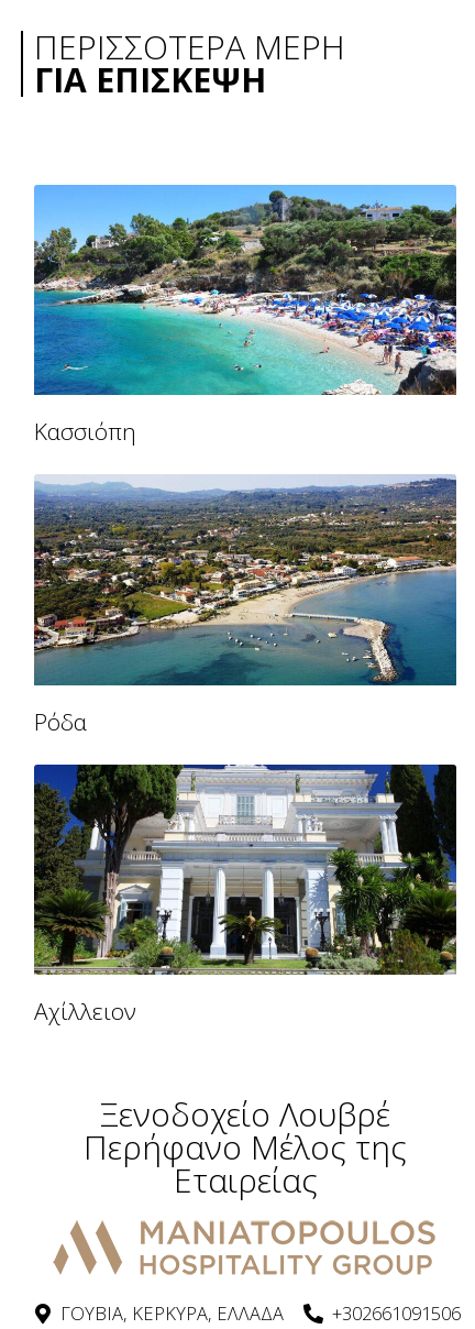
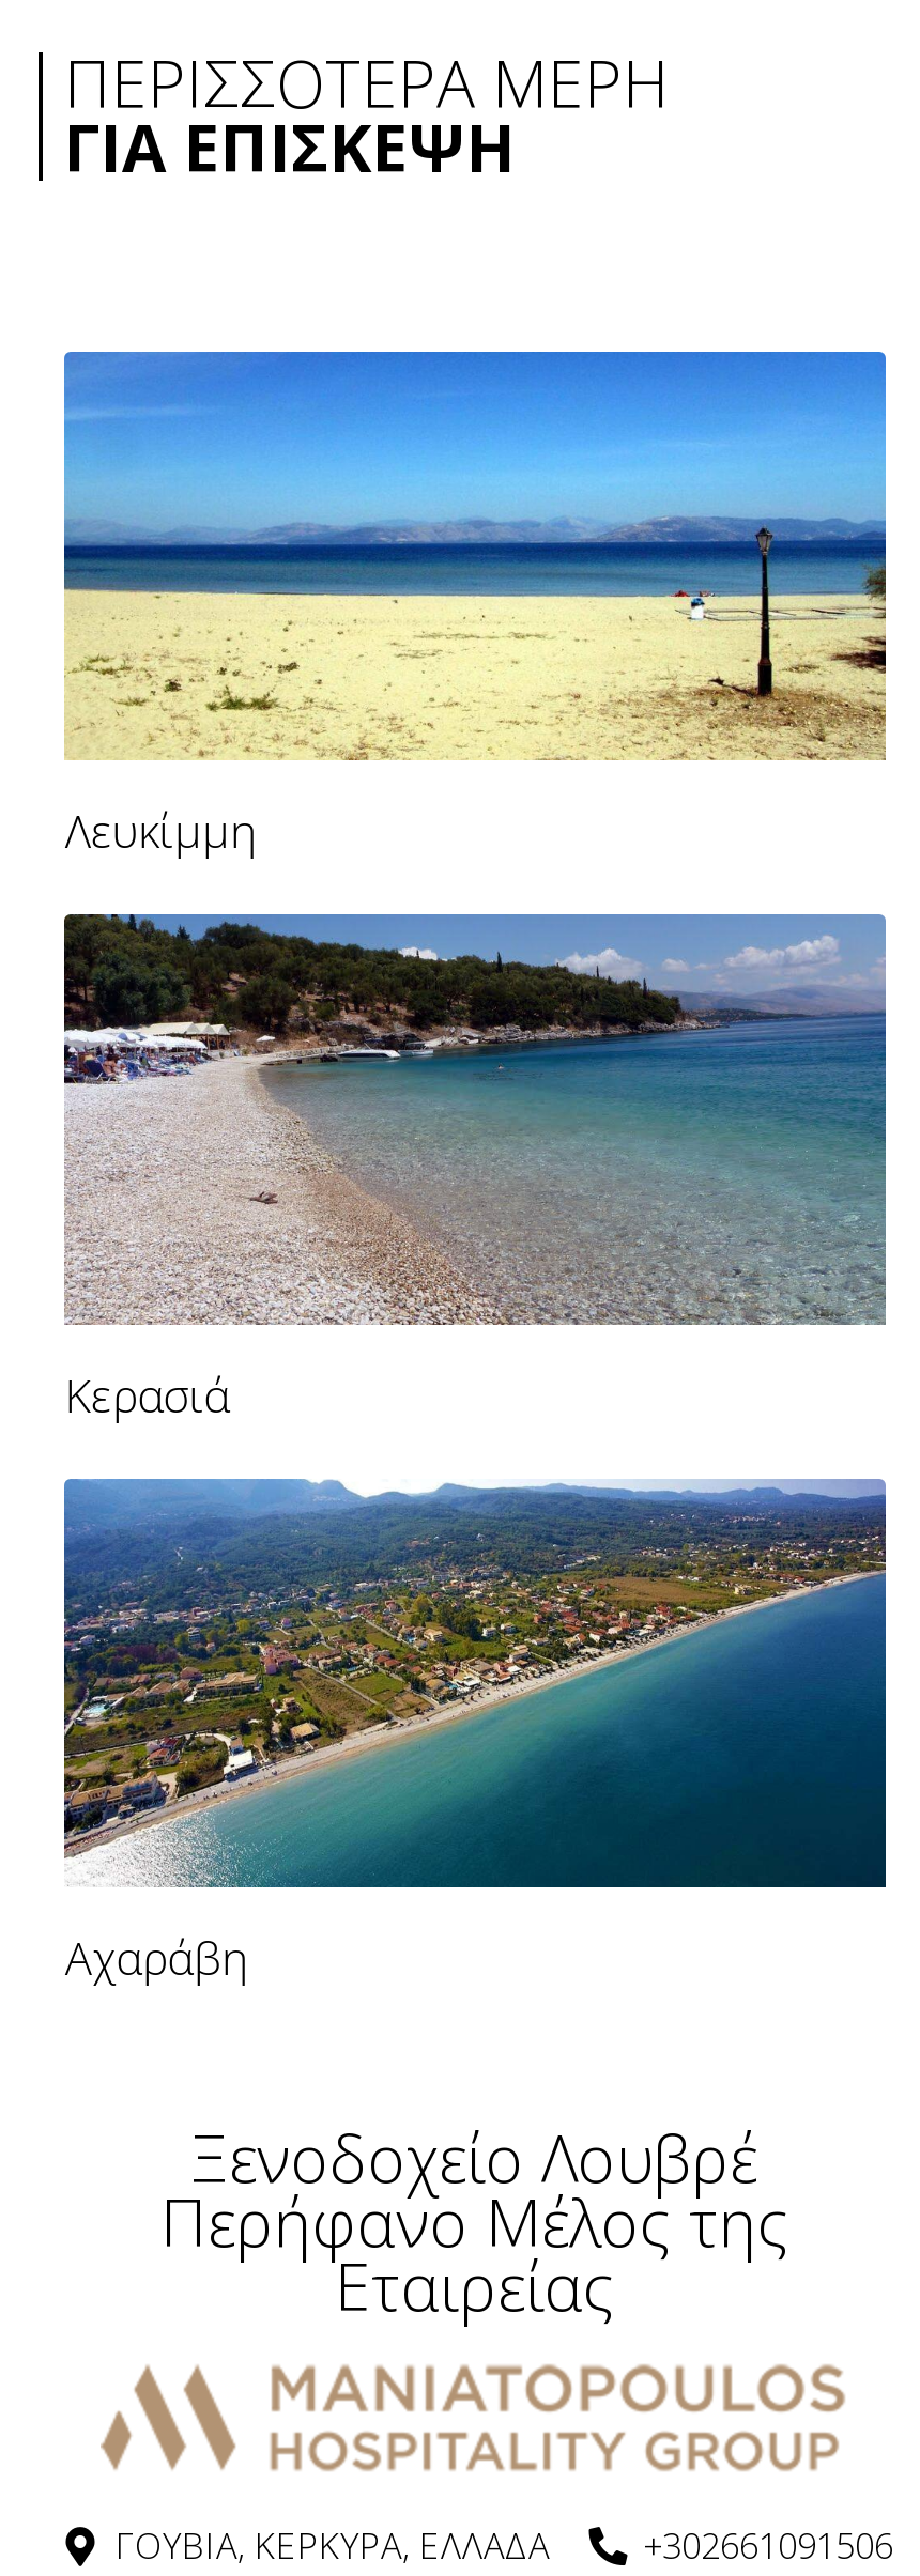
[33,185,457,447] [image] | Κασσιόπη -> [62,352,888,861] [image] | Λευκίμμη
[33,474,457,737] [image] | Ρόδα -> [62,912,888,1425] [image] | Κερασιά
[33,764,457,1027] [image] | Αχίλλειον -> [62,1477,888,1989] [image] | Αχαράβη

